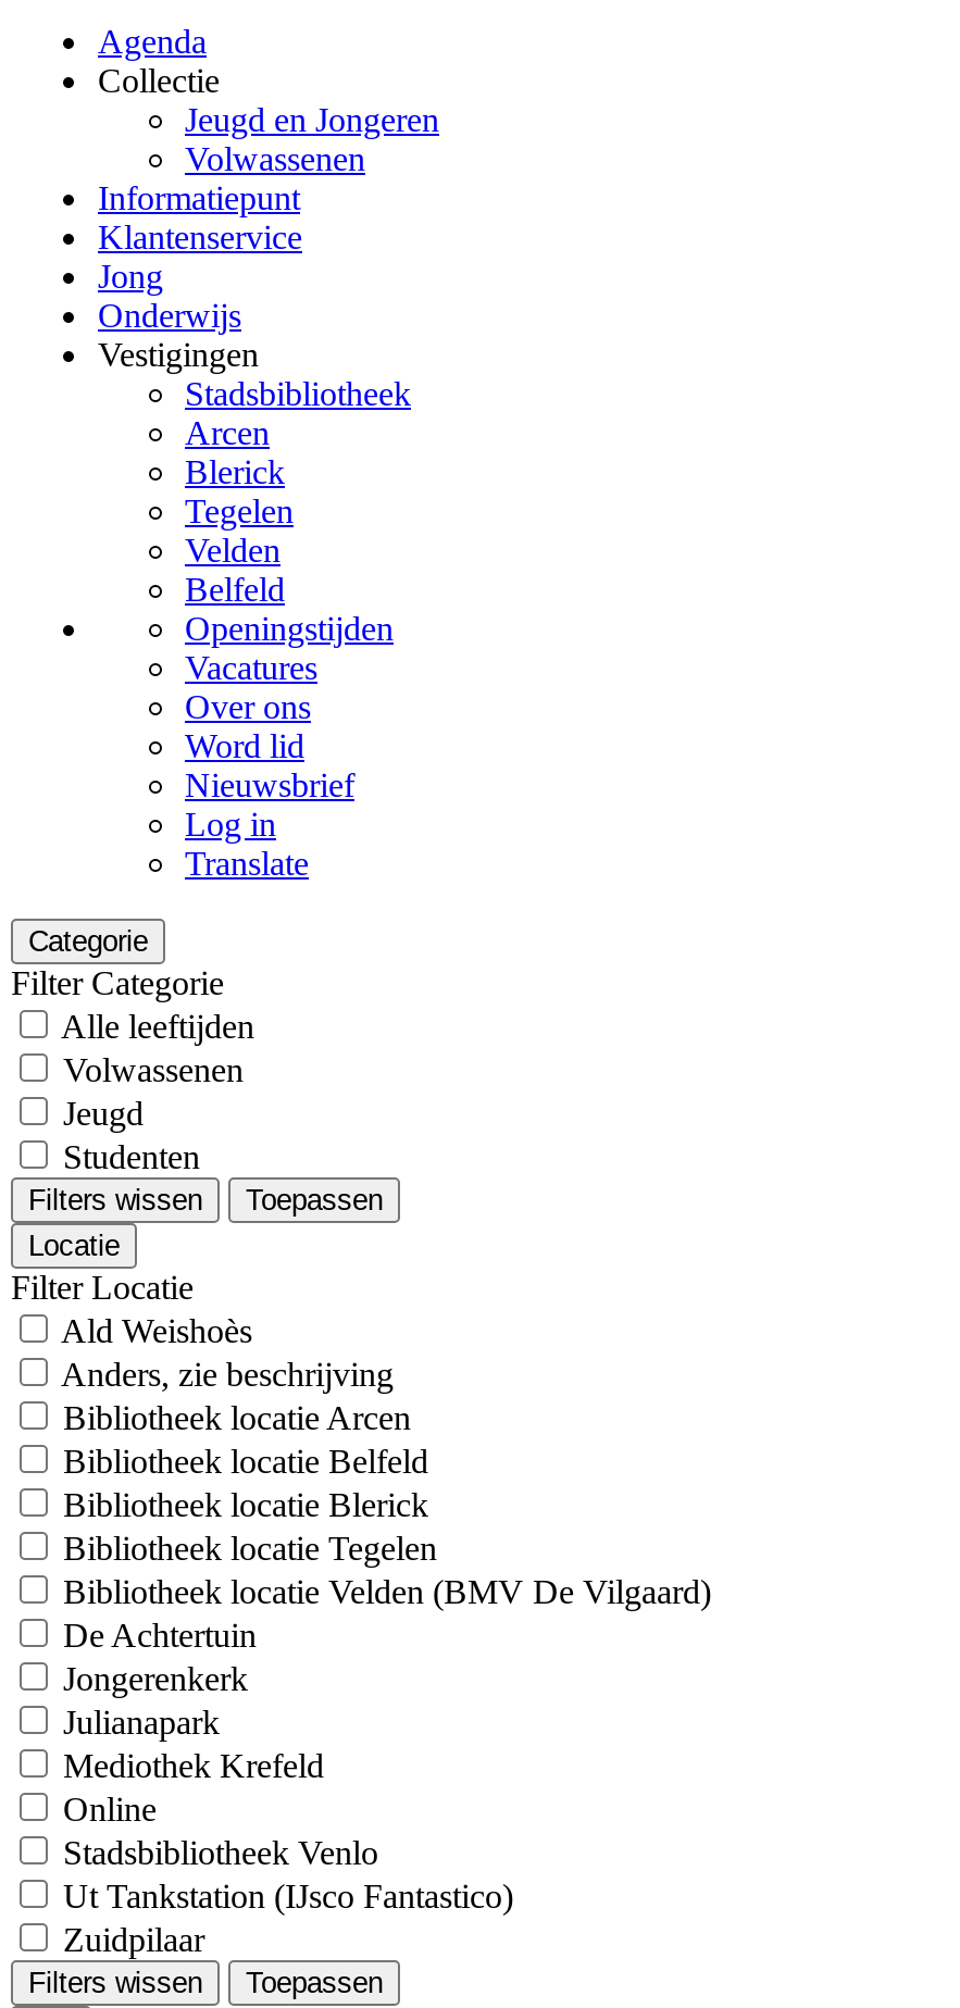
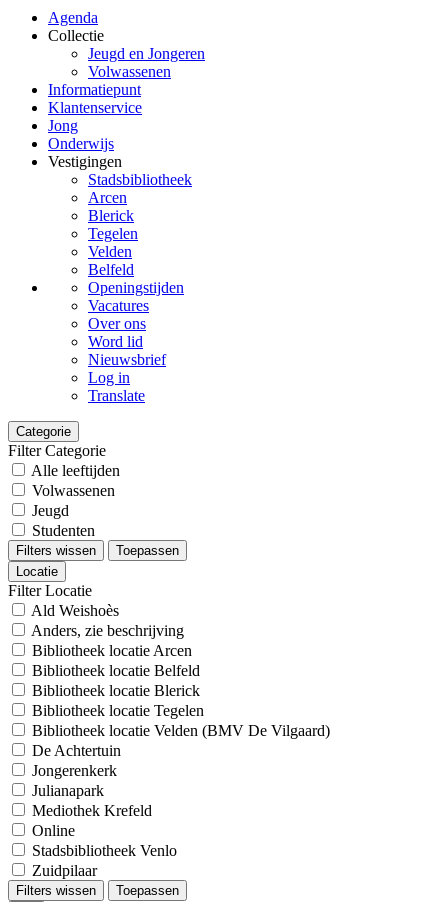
[63,1878,513,1915] Ut Tankstation (IJsco Fantastico) -> none

